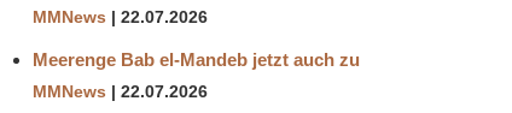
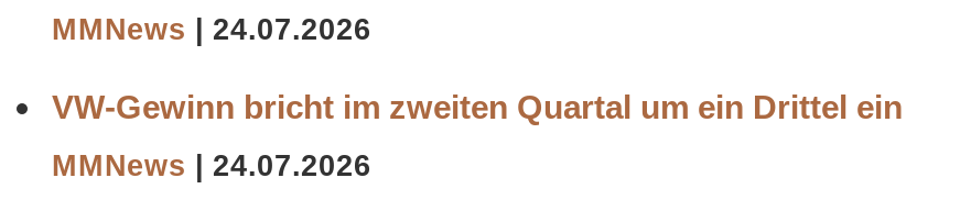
[33,8,208,26] MMNews 22.07.2026 -> [52,14,371,47] MMNews 24.07.2026
[33,49,360,69] Meerenge Bab el-Mandeb jetzt auch zu -> [52,89,903,126] VW-Gewinn bricht im zweiten Quartal um ein Drittel ein
[33,82,208,100] MMNews 22.07.2026 -> [52,151,371,184] MMNews 24.07.2026

